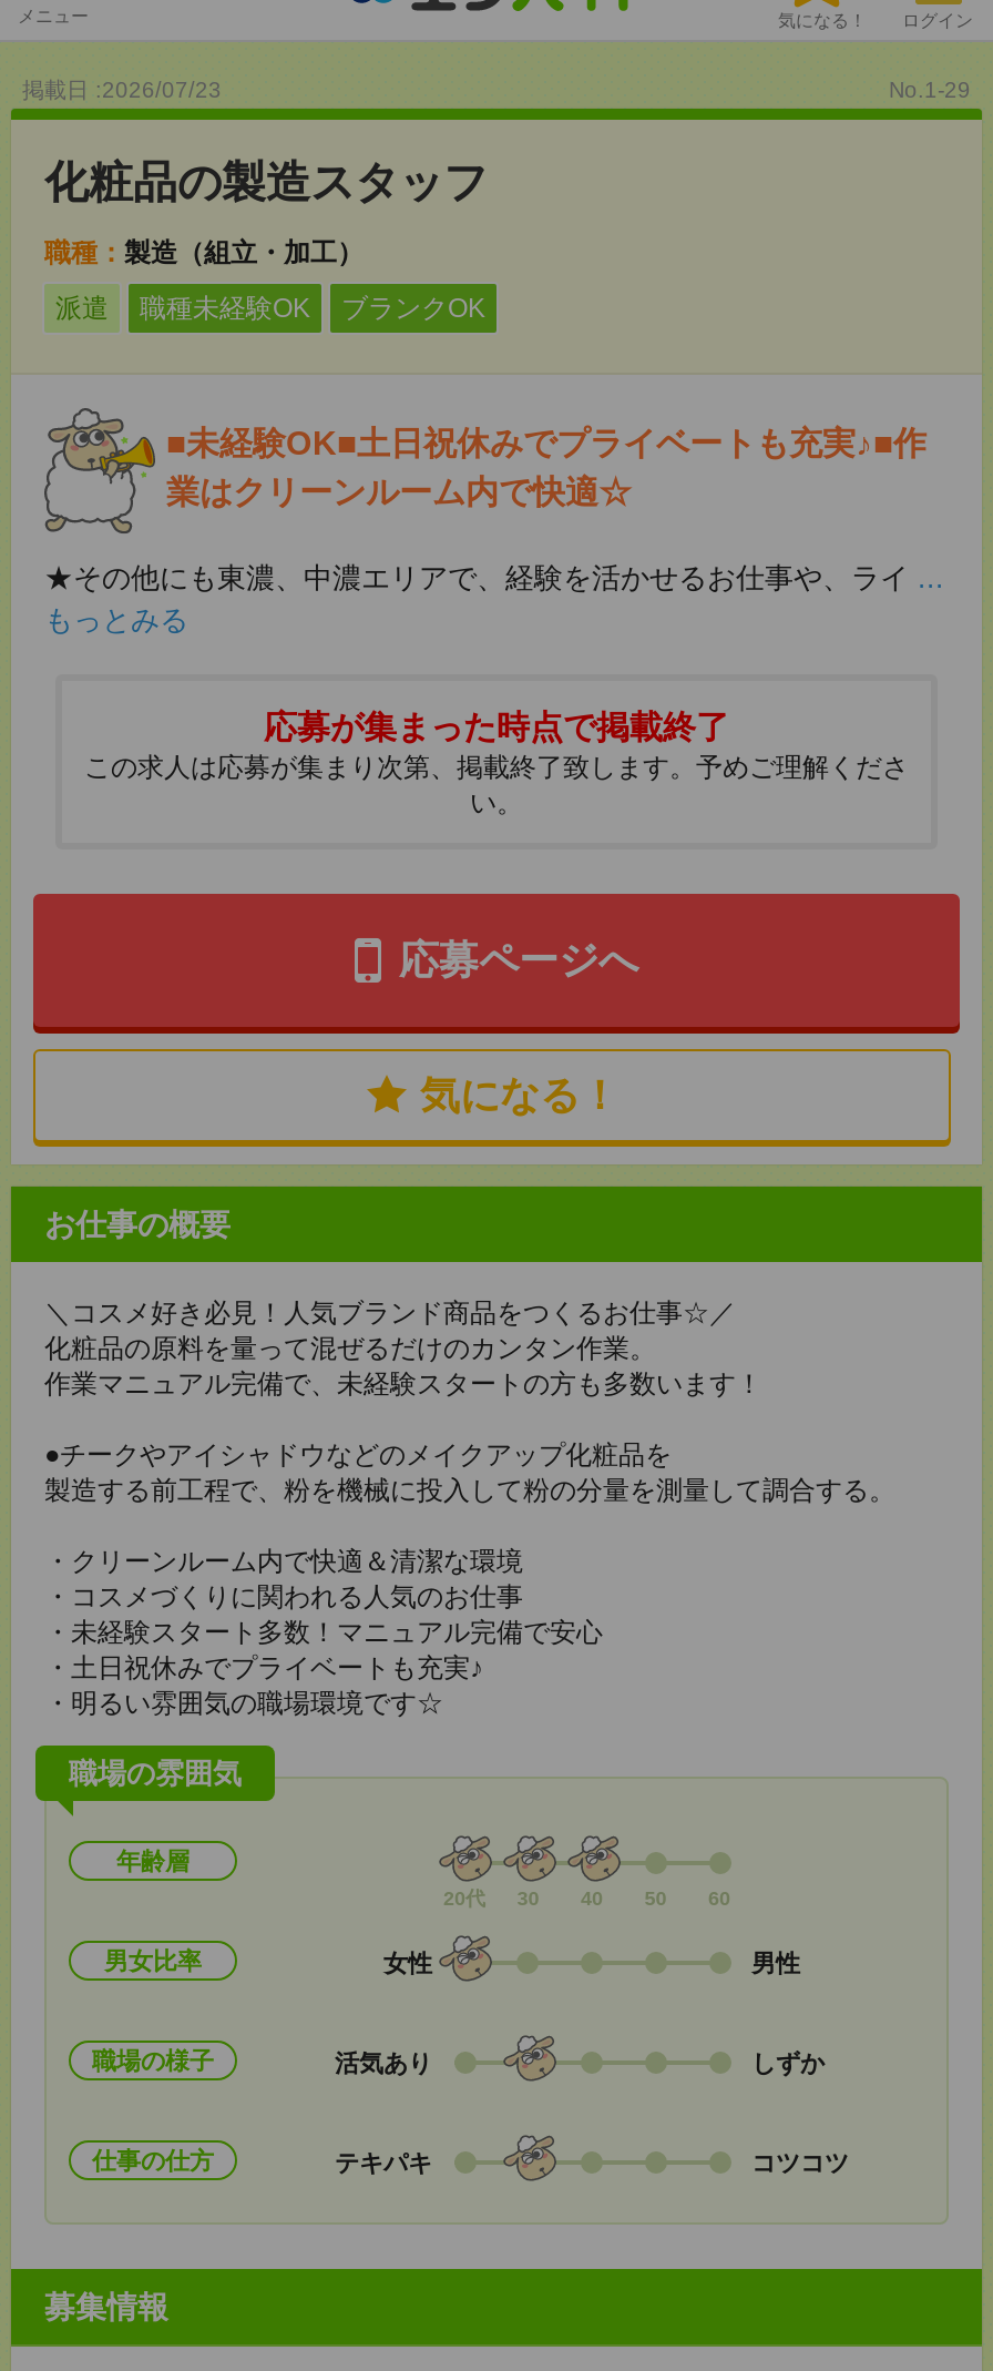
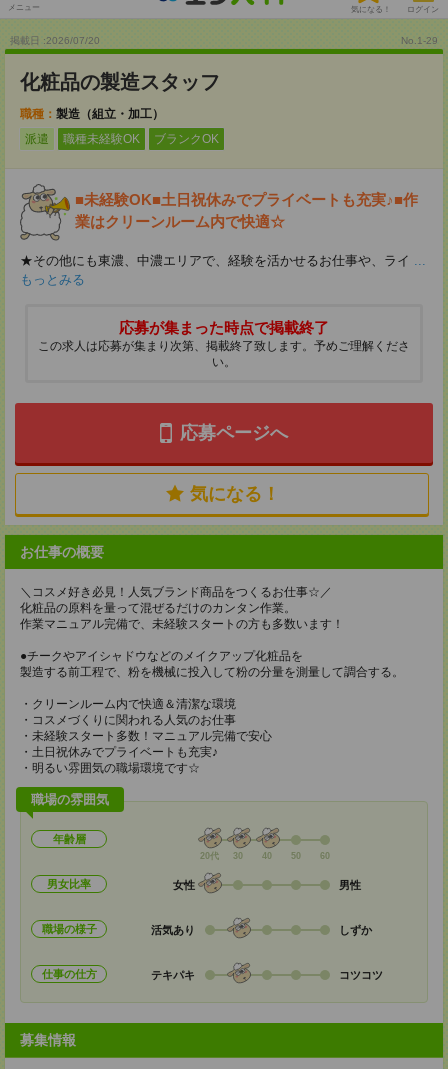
[22,78,222,102] 掲載日 :2026/07/23 -> [10,35,100,46] 掲載日 :2026/07/20

